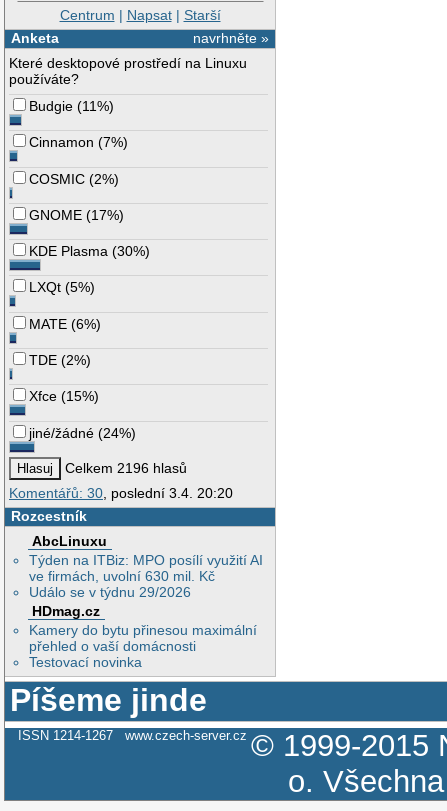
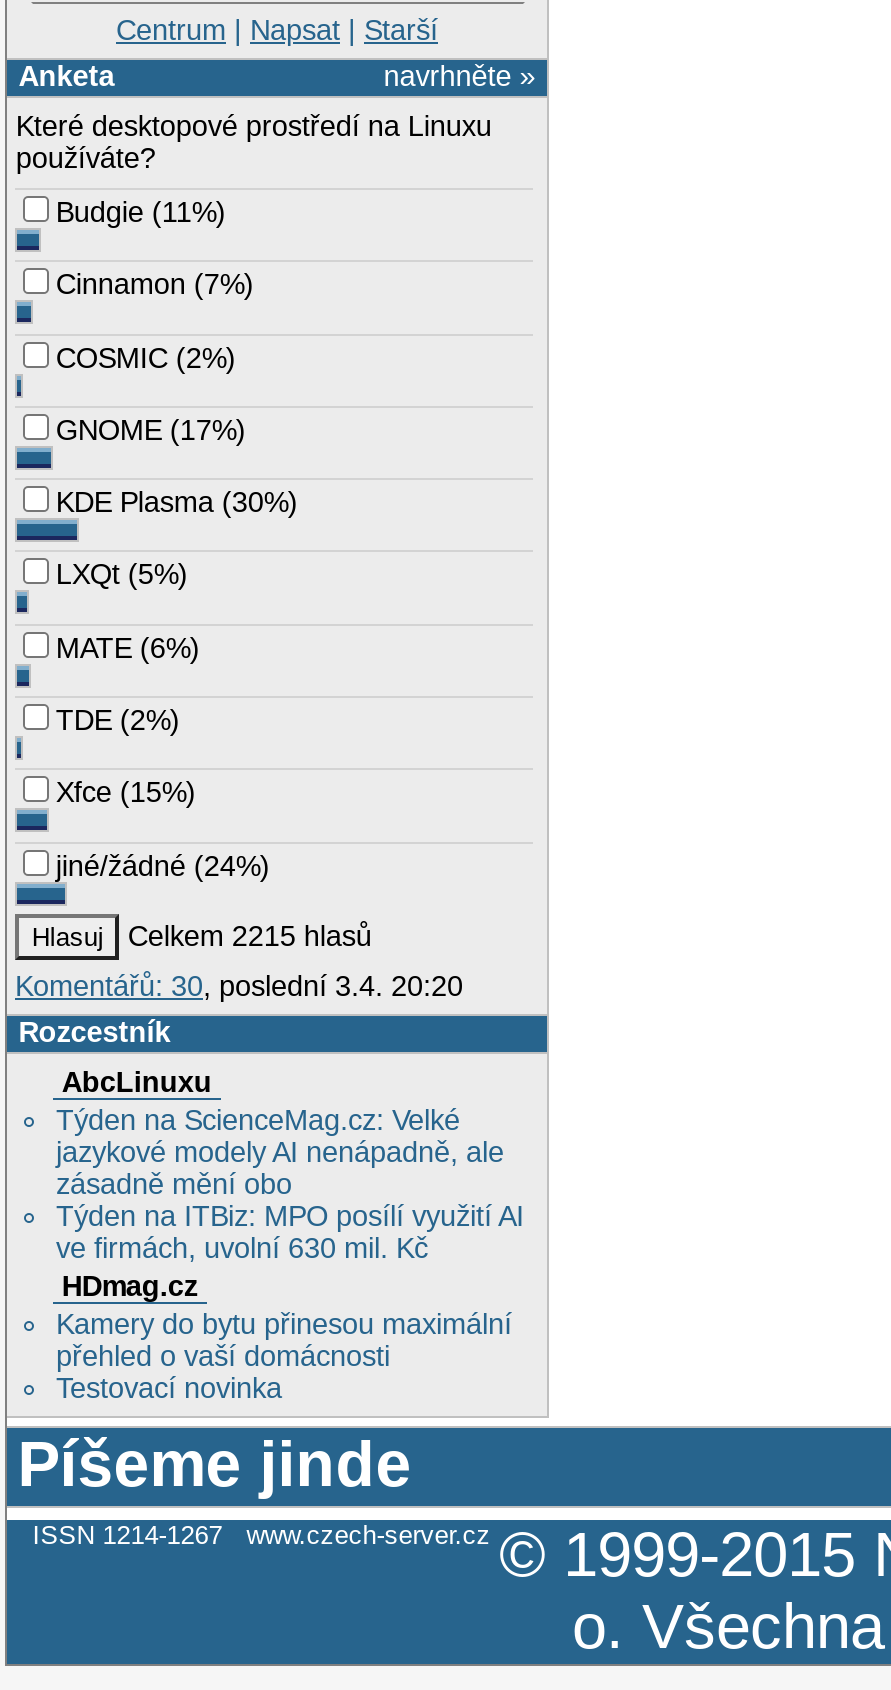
[61,460,187,476] Celkem 2196 hlasů -> [120,920,372,952] Celkem 2215 hlasů
none -> [56,1104,504,1200] Týden na ScienceMag.cz: Velké | jazykové modely AI nenápadně, ale | zásadně mění obo
moved [29,552,263,584] -> [56,1200,524,1264]: Týden na ITBiz: MPO posílí využití AI | ve firmách, uvolní 630 mil. Kč
[29,584,191,600] Událo se v týdnu 29/2026 -> none

